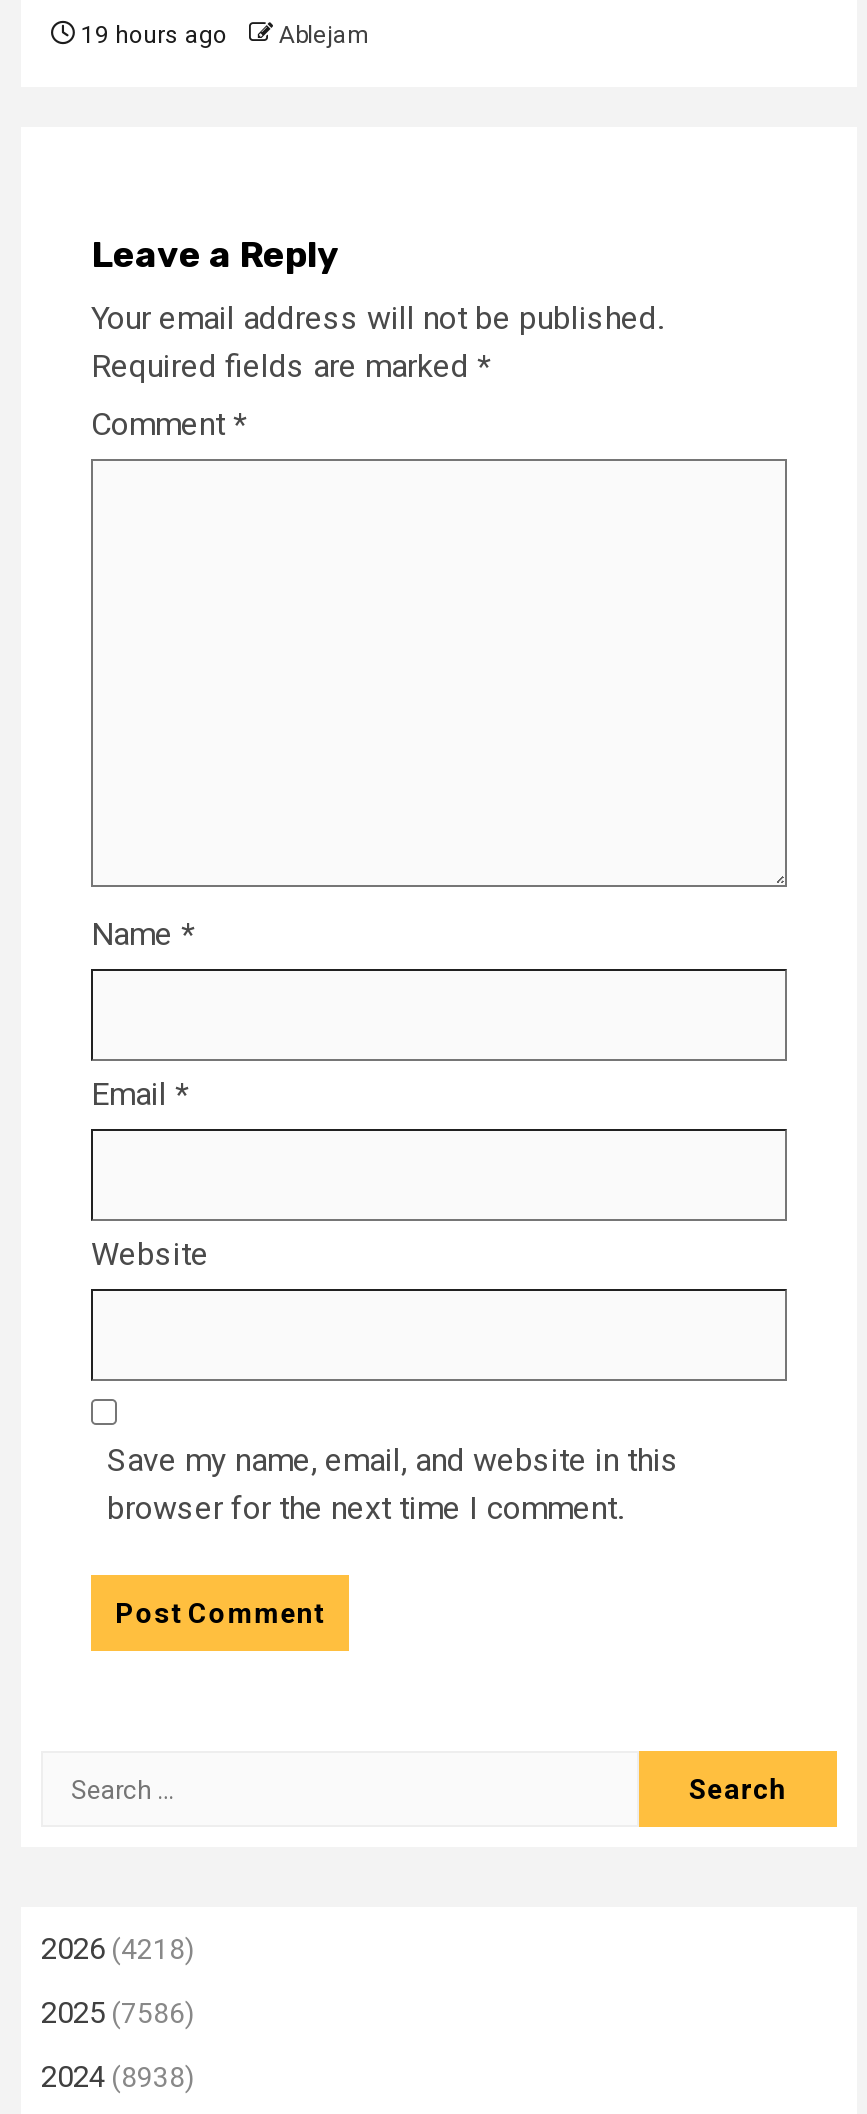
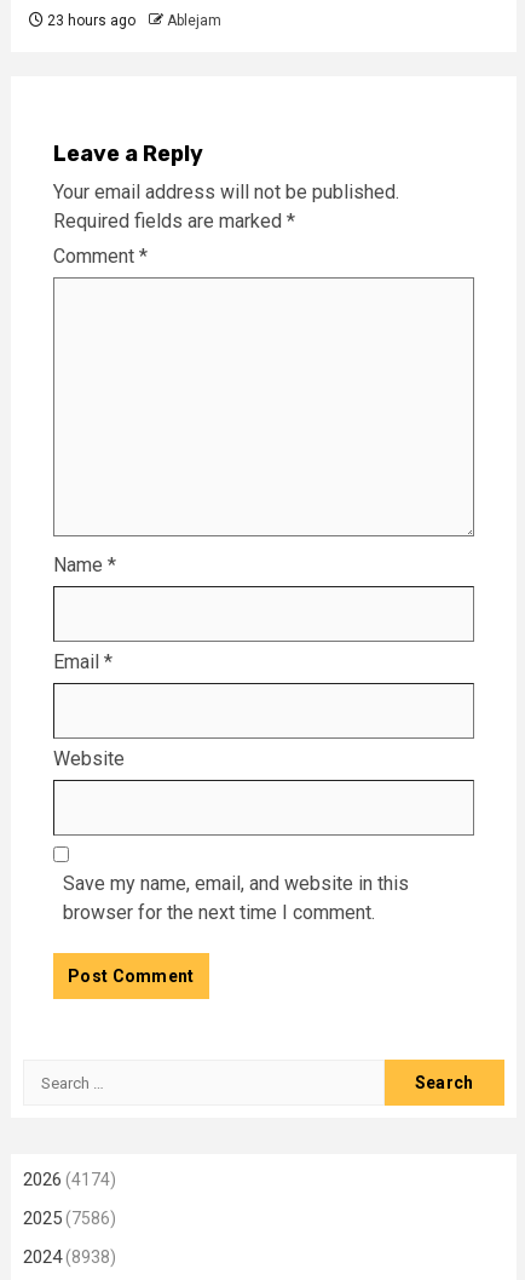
[75,21,369,49] 19 hours ago Ablejam -> [44,12,221,29] 23 hours ago Ablejam
[41,1931,195,1967] 2026 (4218) -> [23,1169,116,1191] 2026 (4174)

